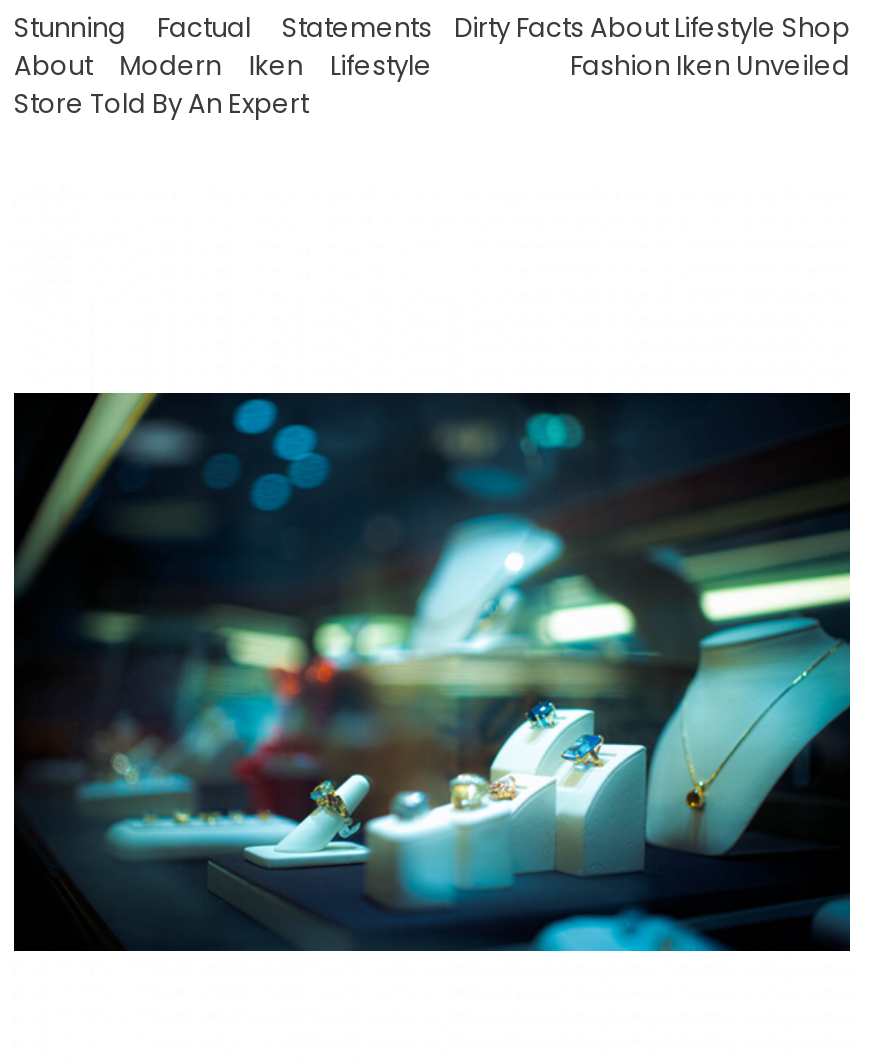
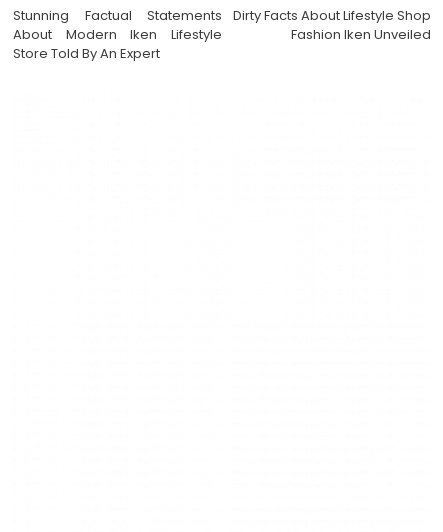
[12,390,852,954] [image] -> none

